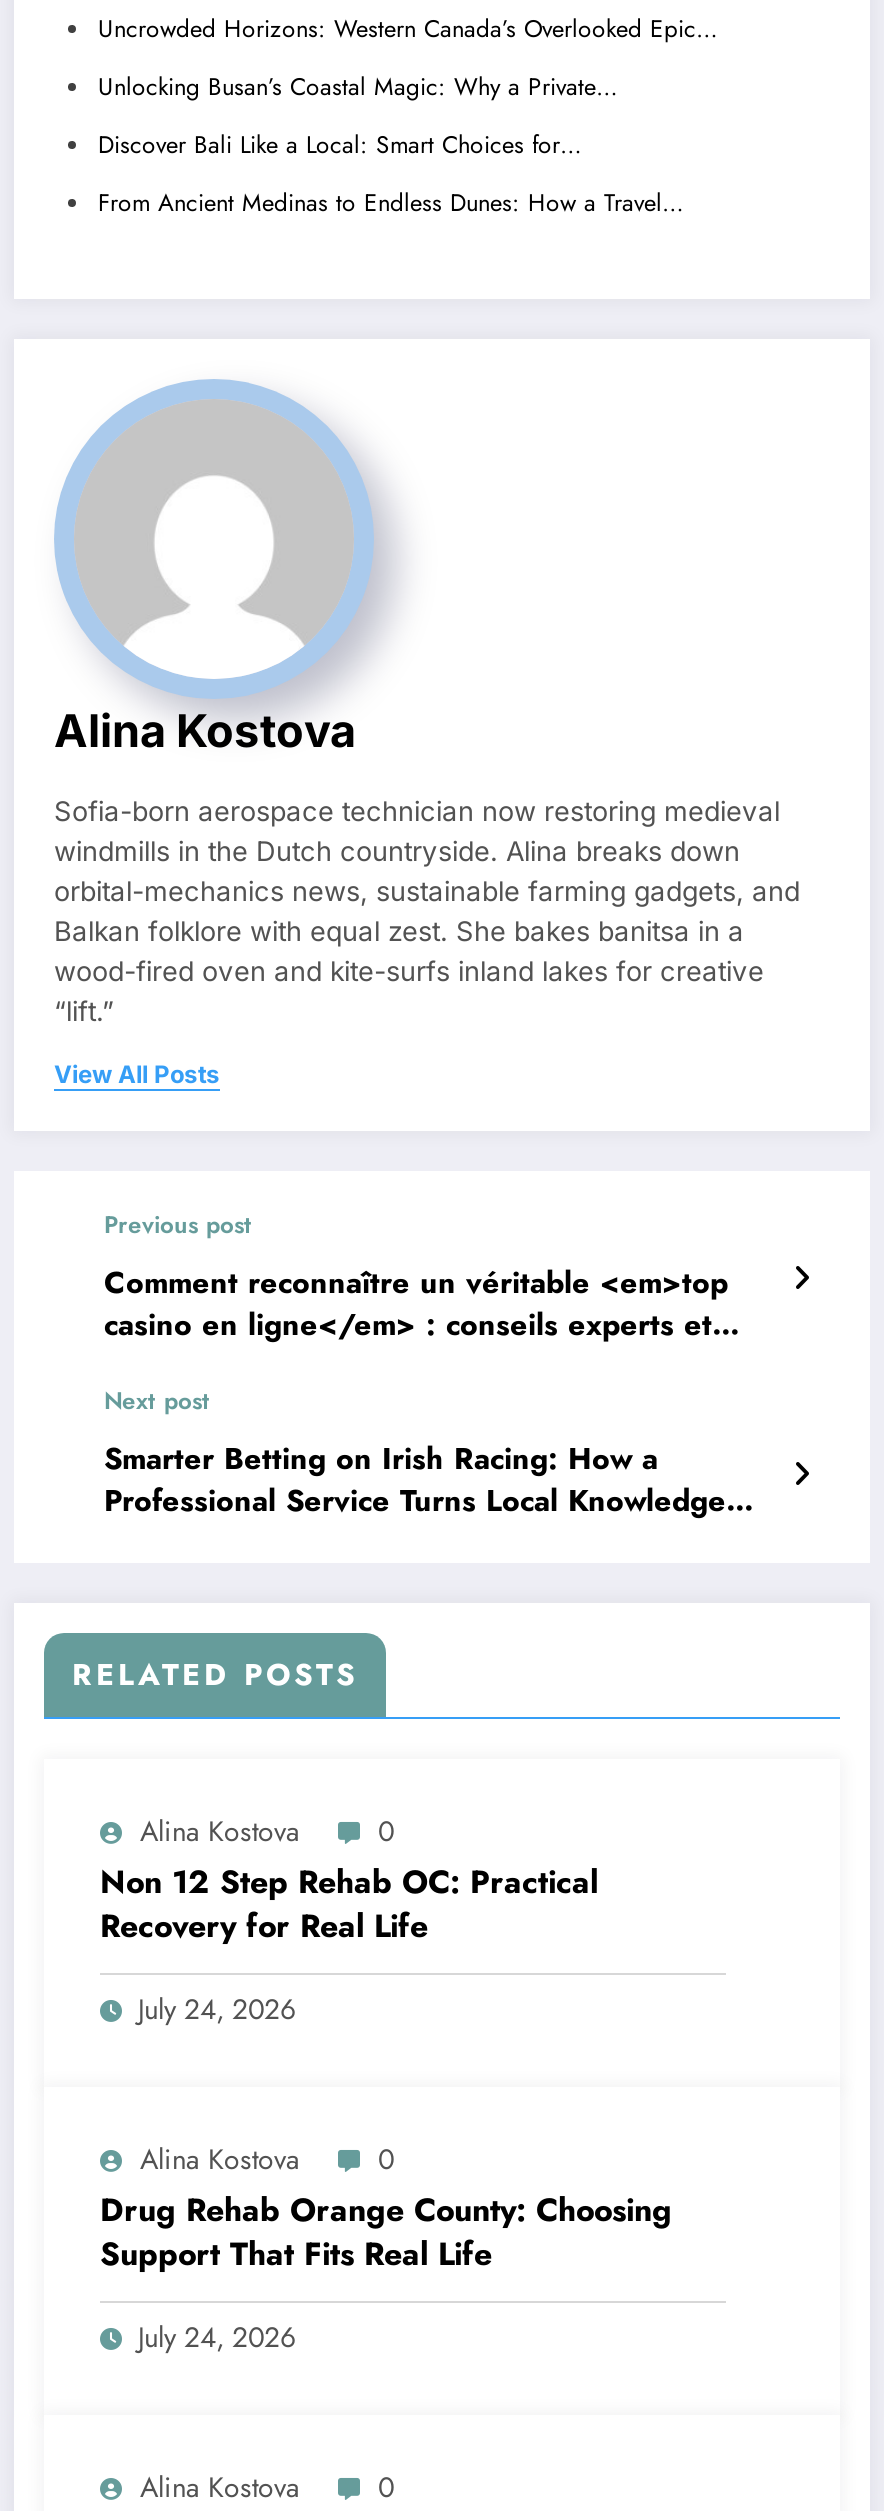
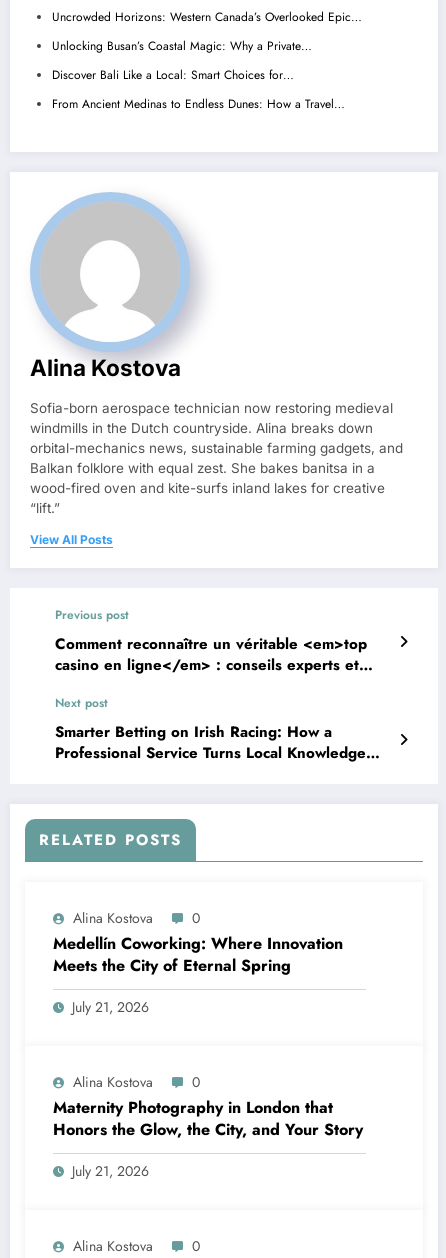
[100,1858,598,1948] Non 12 Step Rehab OC: Practical | Recovery for Real Life -> [53,932,343,977] Medellín Coworking: Where Innovation | Meets the City of Eternal Spring
[138,1988,296,2028] July 24, 2026 -> [72,997,149,1017] July 21, 2026
[100,2186,672,2276] Drug Rehab Orange County: Choosing | Support That Fits Real Life -> [53,1096,363,1141] Maternity Photography in London that | Honors the Glow, the City, and Your Story
[138,2316,296,2356] July 24, 2026 -> [72,1161,149,1181] July 21, 2026

